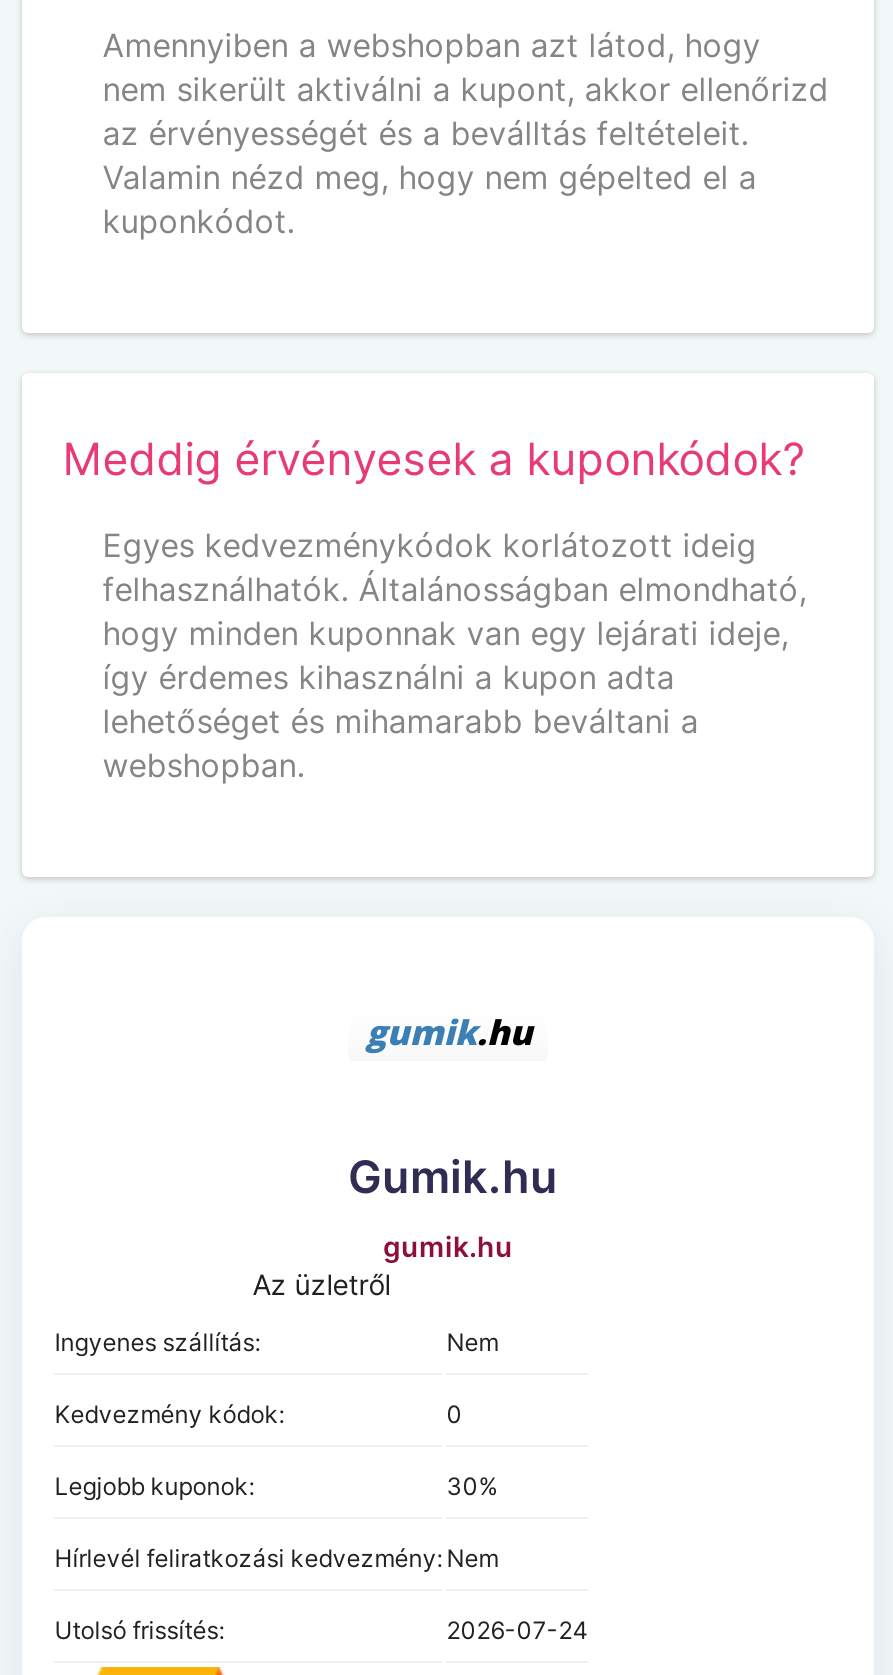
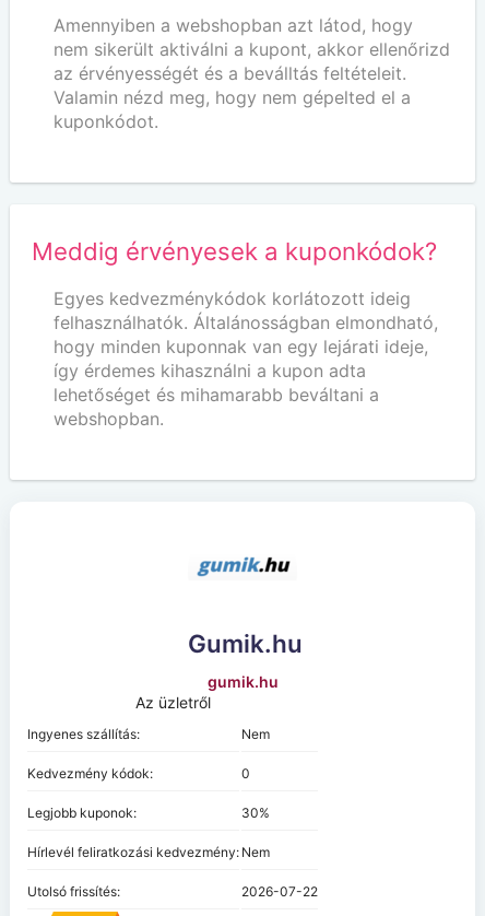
[446,1614,588,1644] 2026-07-24 -> [242,883,318,899] 2026-07-22

